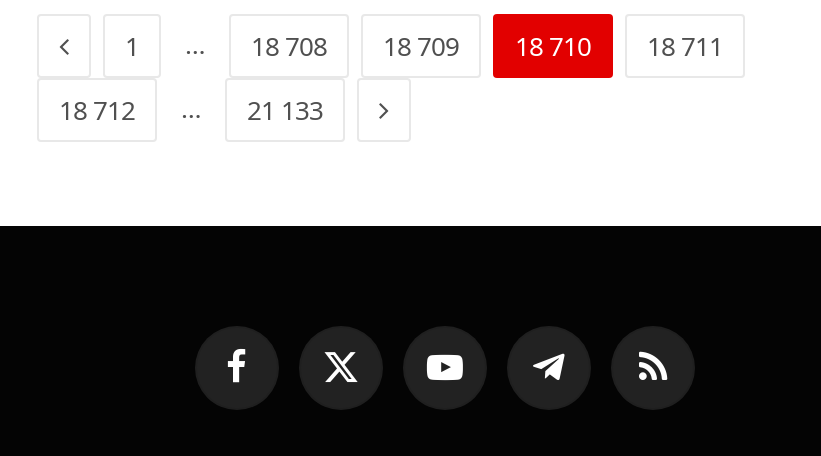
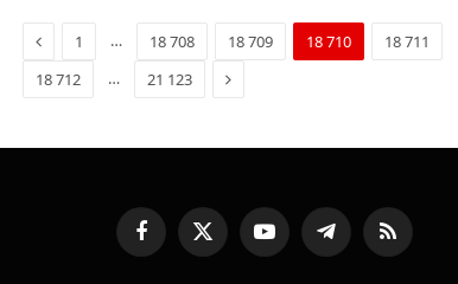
[247,91,323,127] 21 133 -> [147,68,192,89] 21 123

